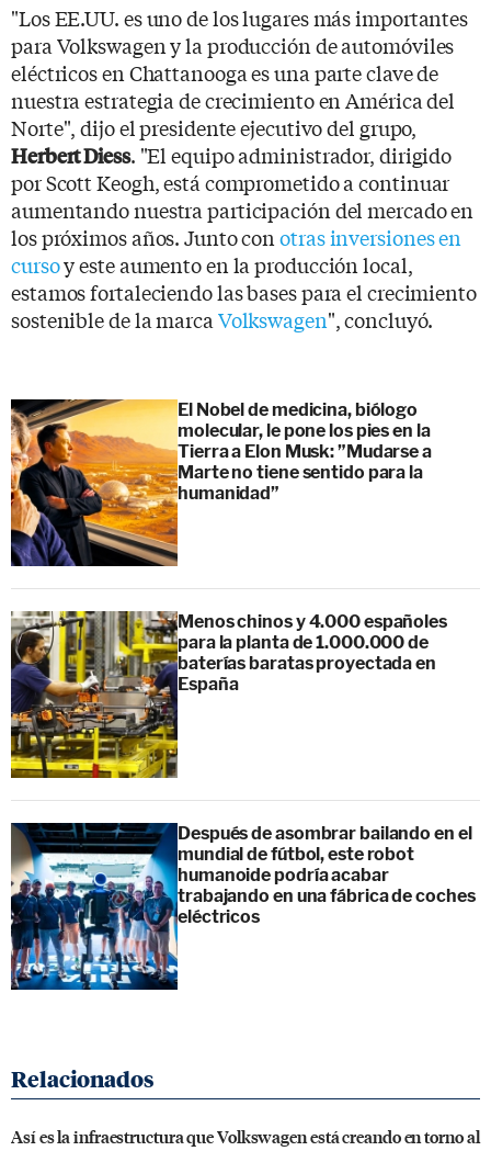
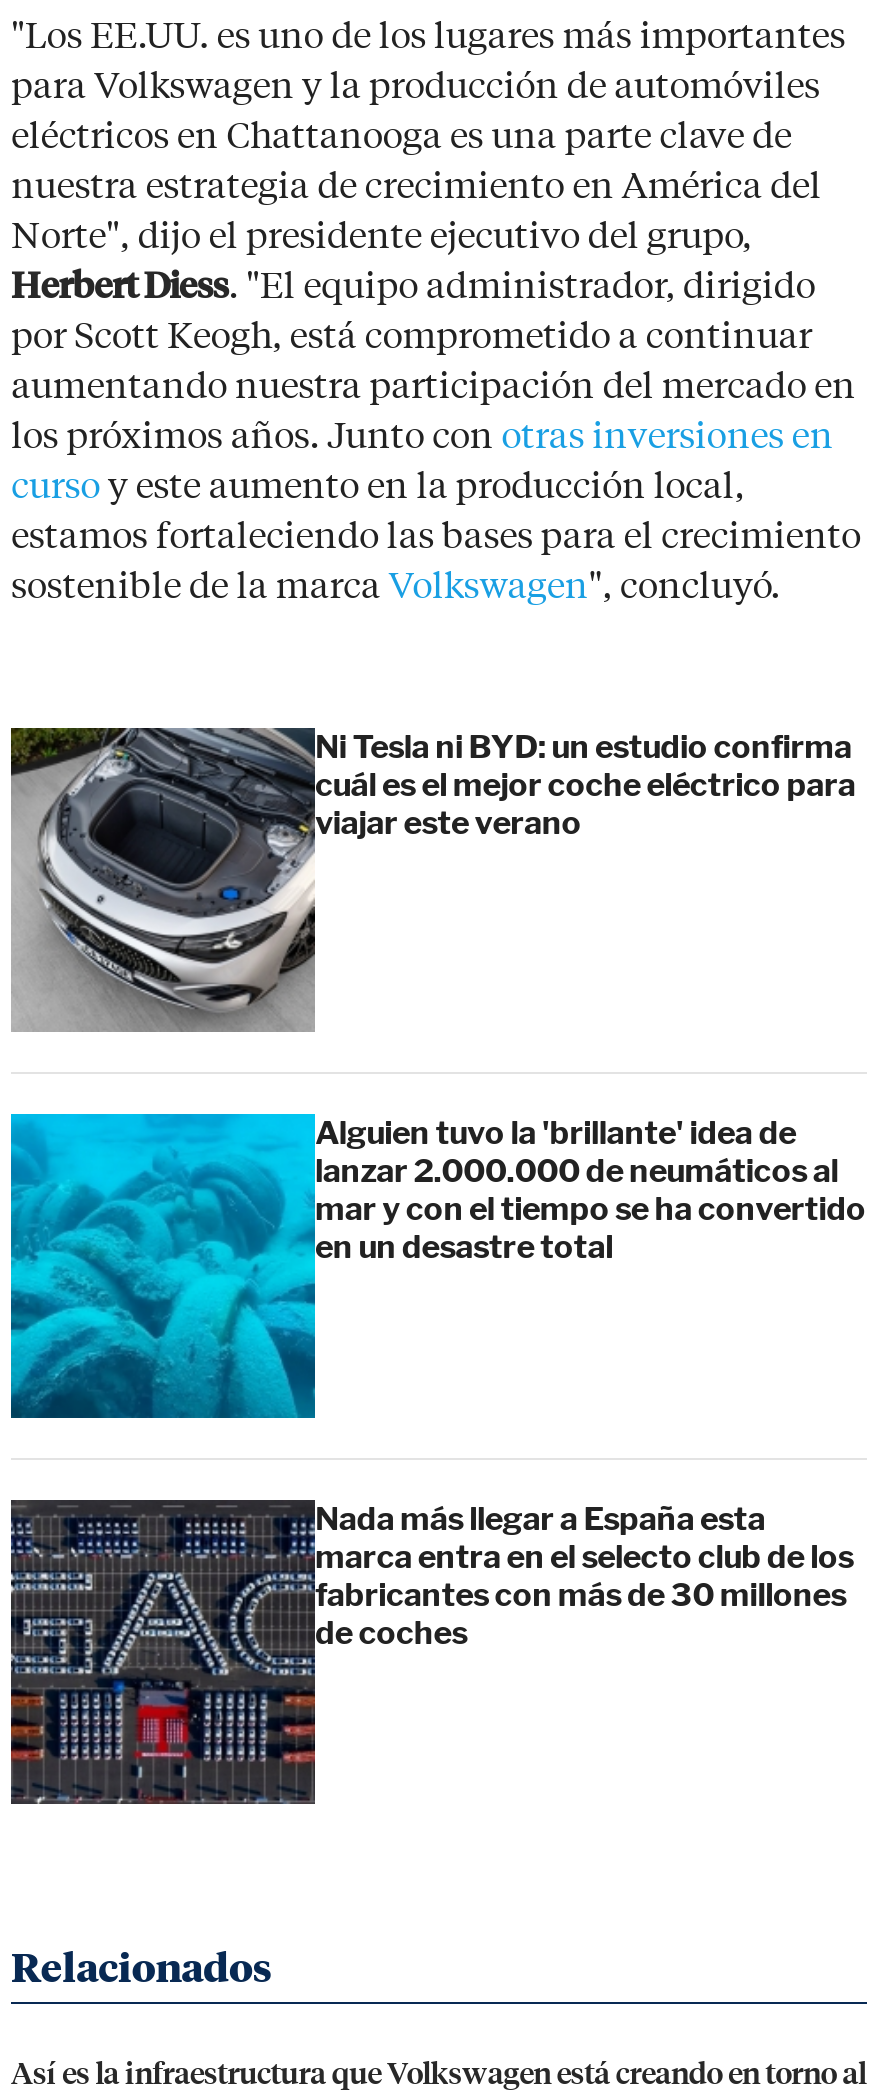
[10,398,432,566] [image] | El Nobel de medicina, biólogo | molecular, le pone los pies en la | Tierra a Elon Musk: ”Mudarse a | Marte no tiene sentido para la | humanidad” -> [9,726,856,1032] [image] | Ni Tesla ni BYD: un estudio confirma | cuál es el mejor coche eléctrico para | viajar este verano
[10,610,447,779] [image] | Menos chinos y 4.000 españoles | para la planta de 1.000.000 de | baterías baratas proyectada en | España -> [9,1112,866,1420] [image] | Alguien tuvo la 'brillante' idea de | lanzar 2.000.000 de neumáticos al | mar y con el tiempo se ha convertido | en un desastre total
[11,823,475,991] [image] | Después de asombrar bailando en el | mundial de fútbol, este robot | humanoide podría acabar | trabajando en una fábrica de coches | eléctricos -> [9,1500,854,1806] [image] | Nada más llegar a España esta | marca entra en el selecto club de los | fabricantes con más de 30 millones | de coches

